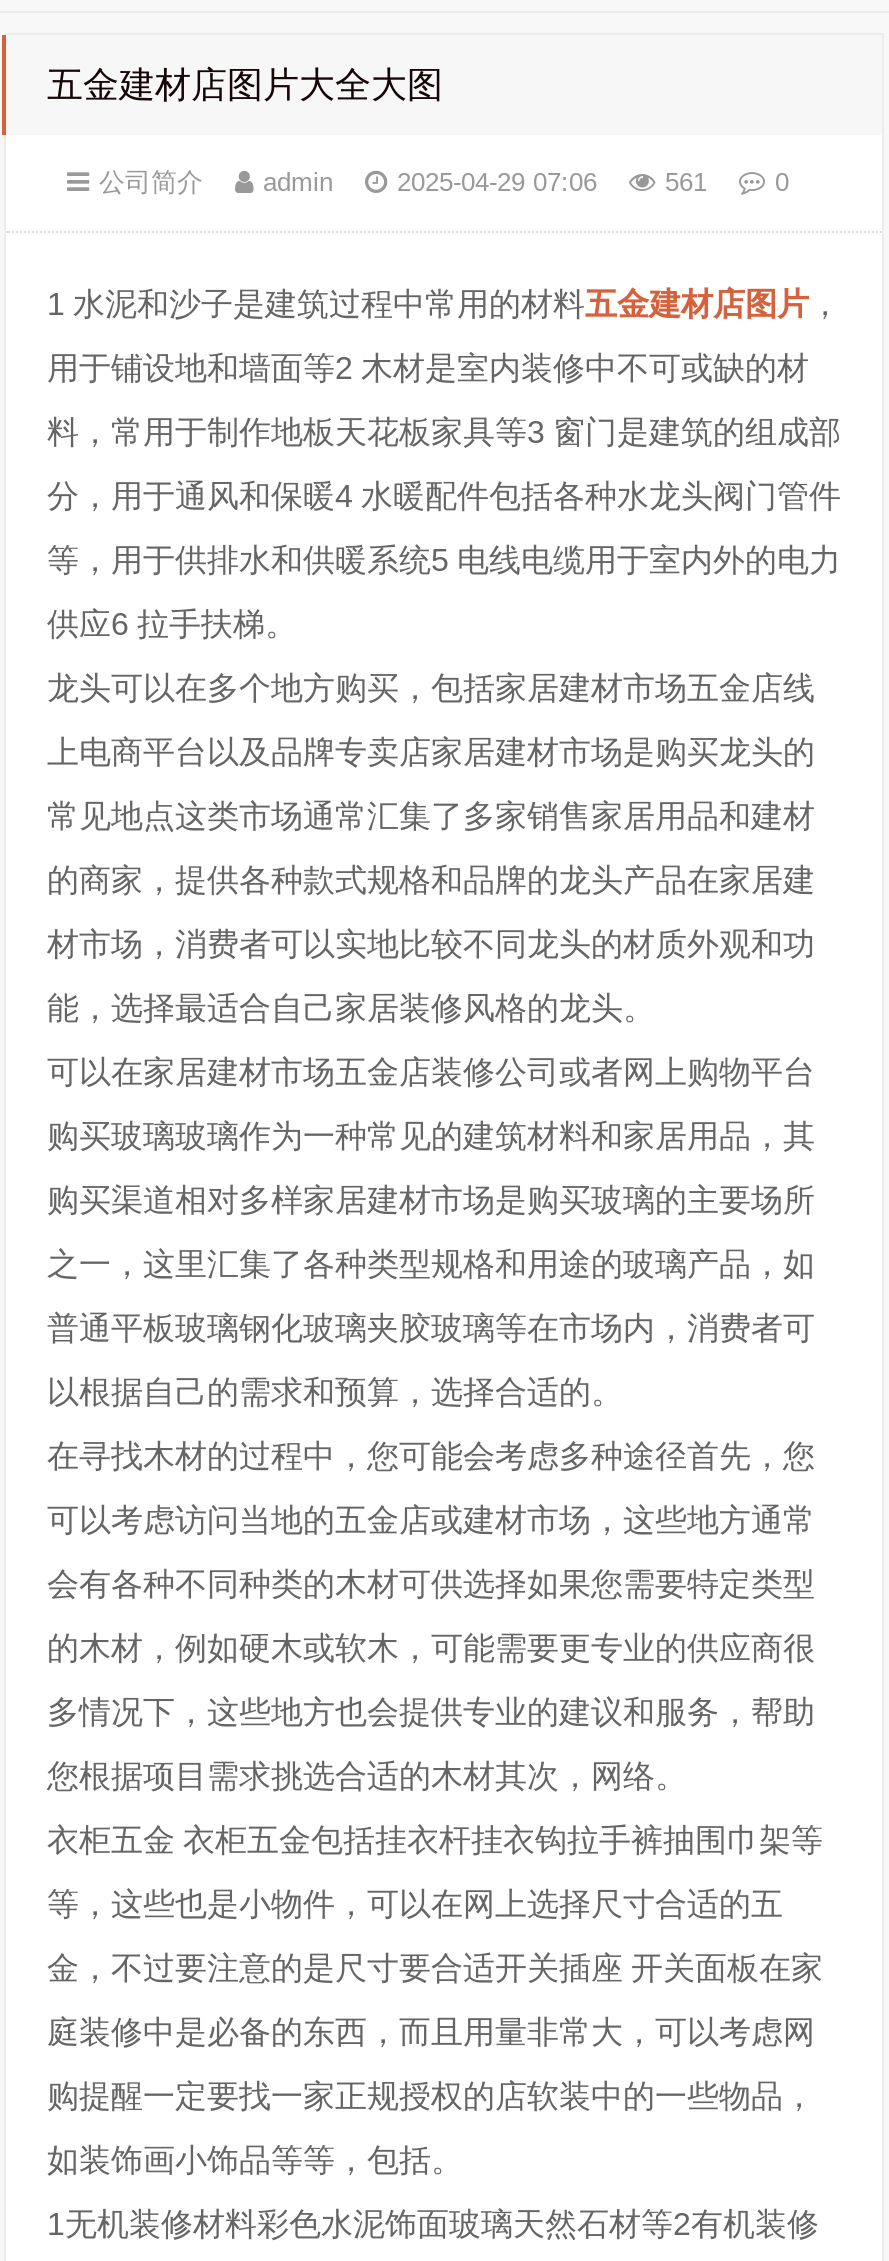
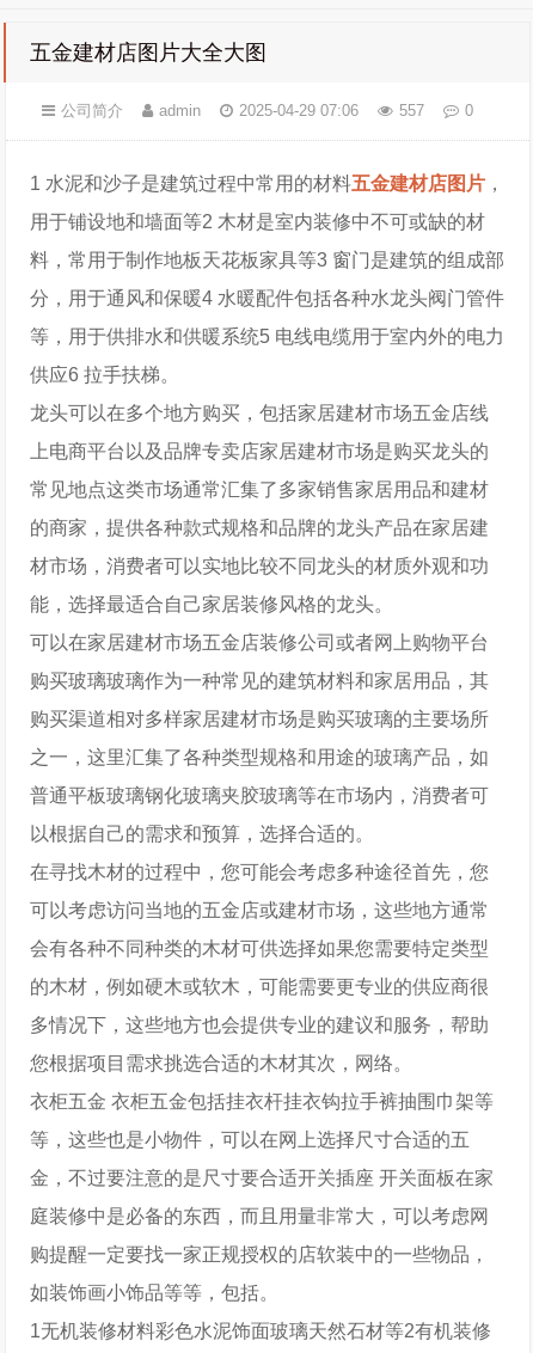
[665,167,707,197] 561 -> [400,102,425,120] 557

